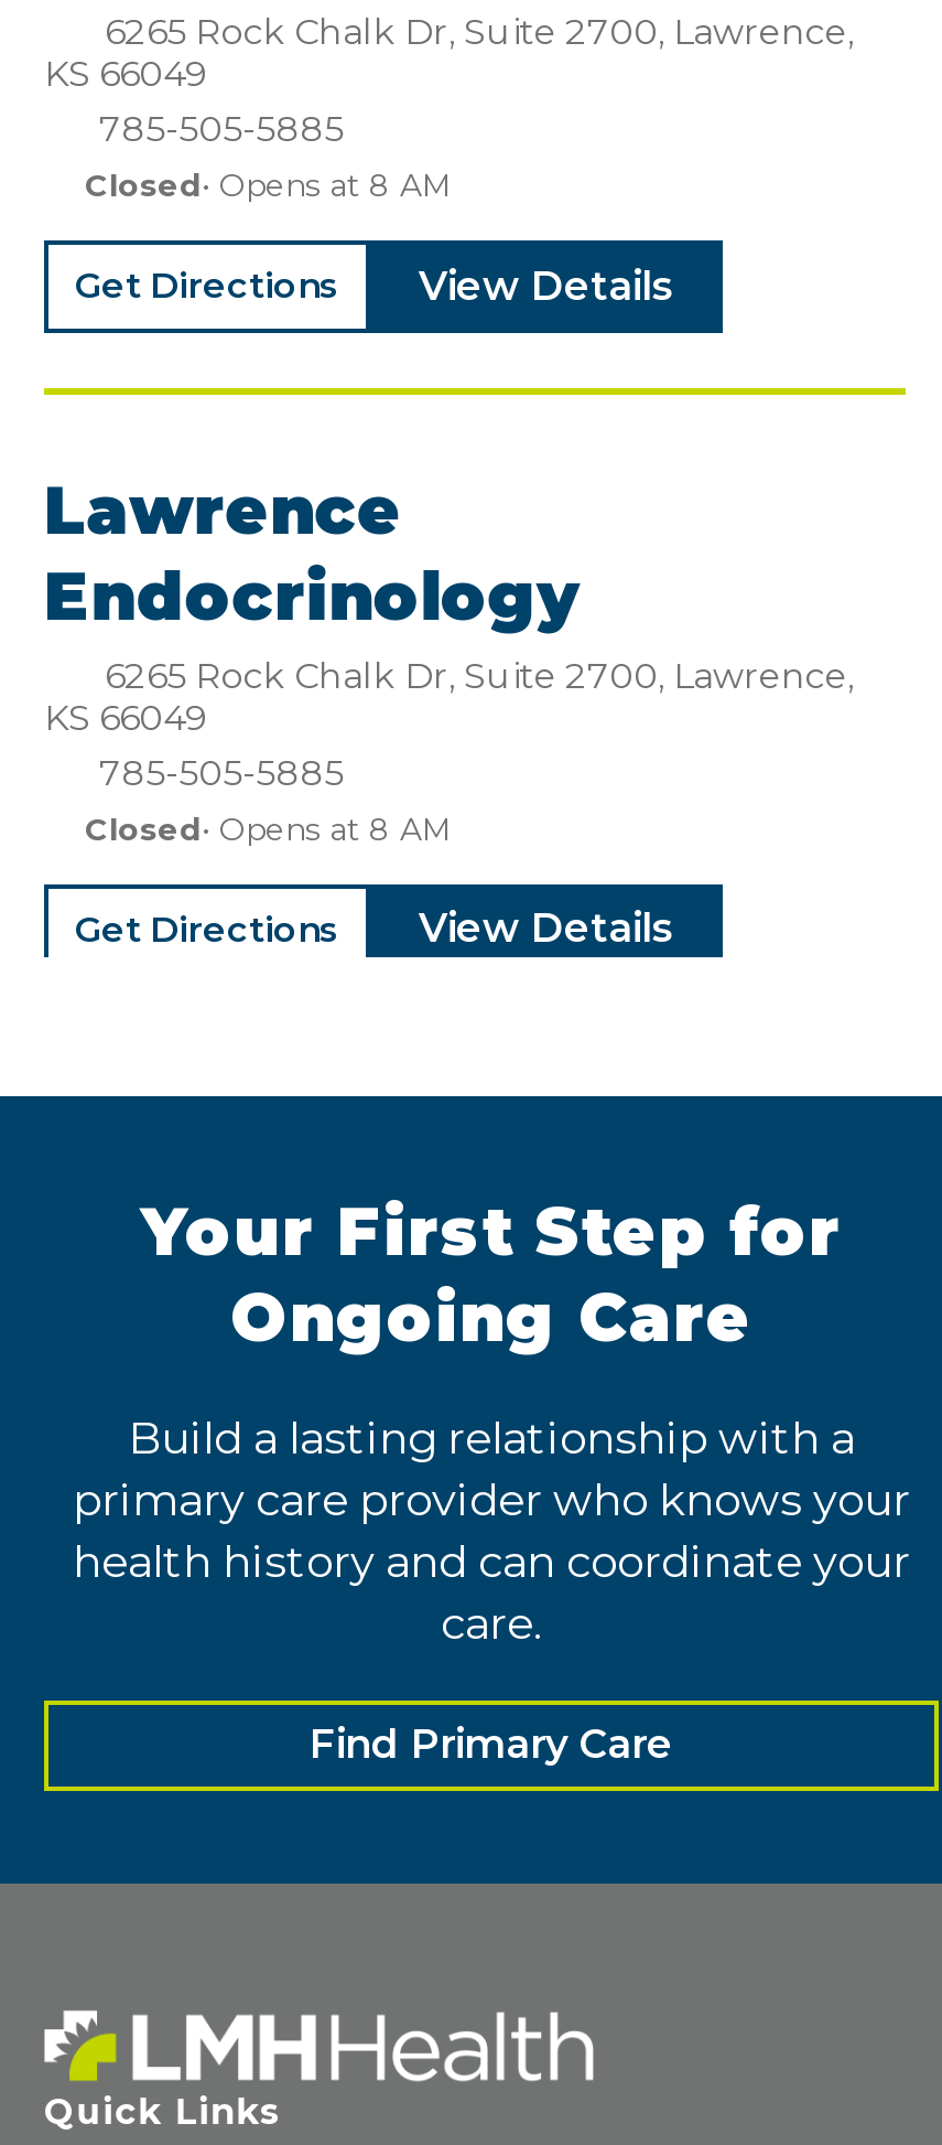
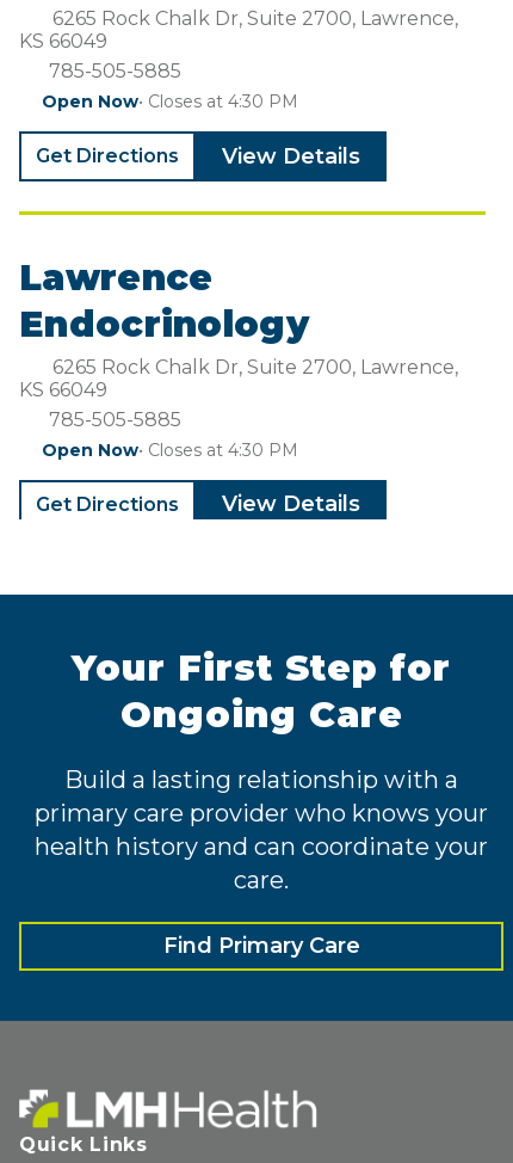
[85,165,453,205] Closed • Opens at 8 AM -> [41,91,298,112] Open Now • Closes at 4:30 PM
[85,809,453,848] Closed • Opens at 8 AM -> [41,439,298,460] Open Now • Closes at 4:30 PM

